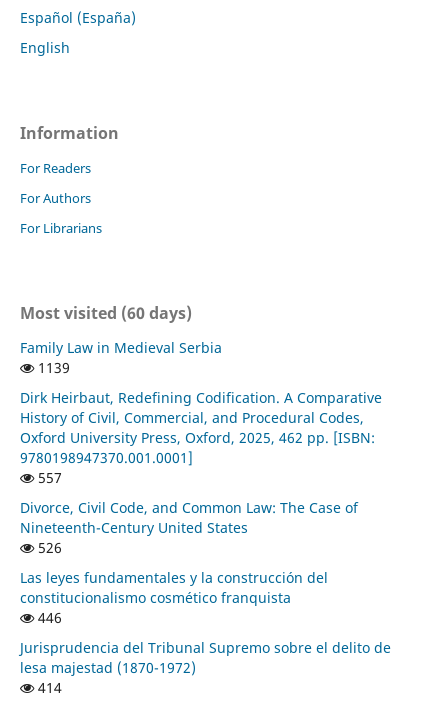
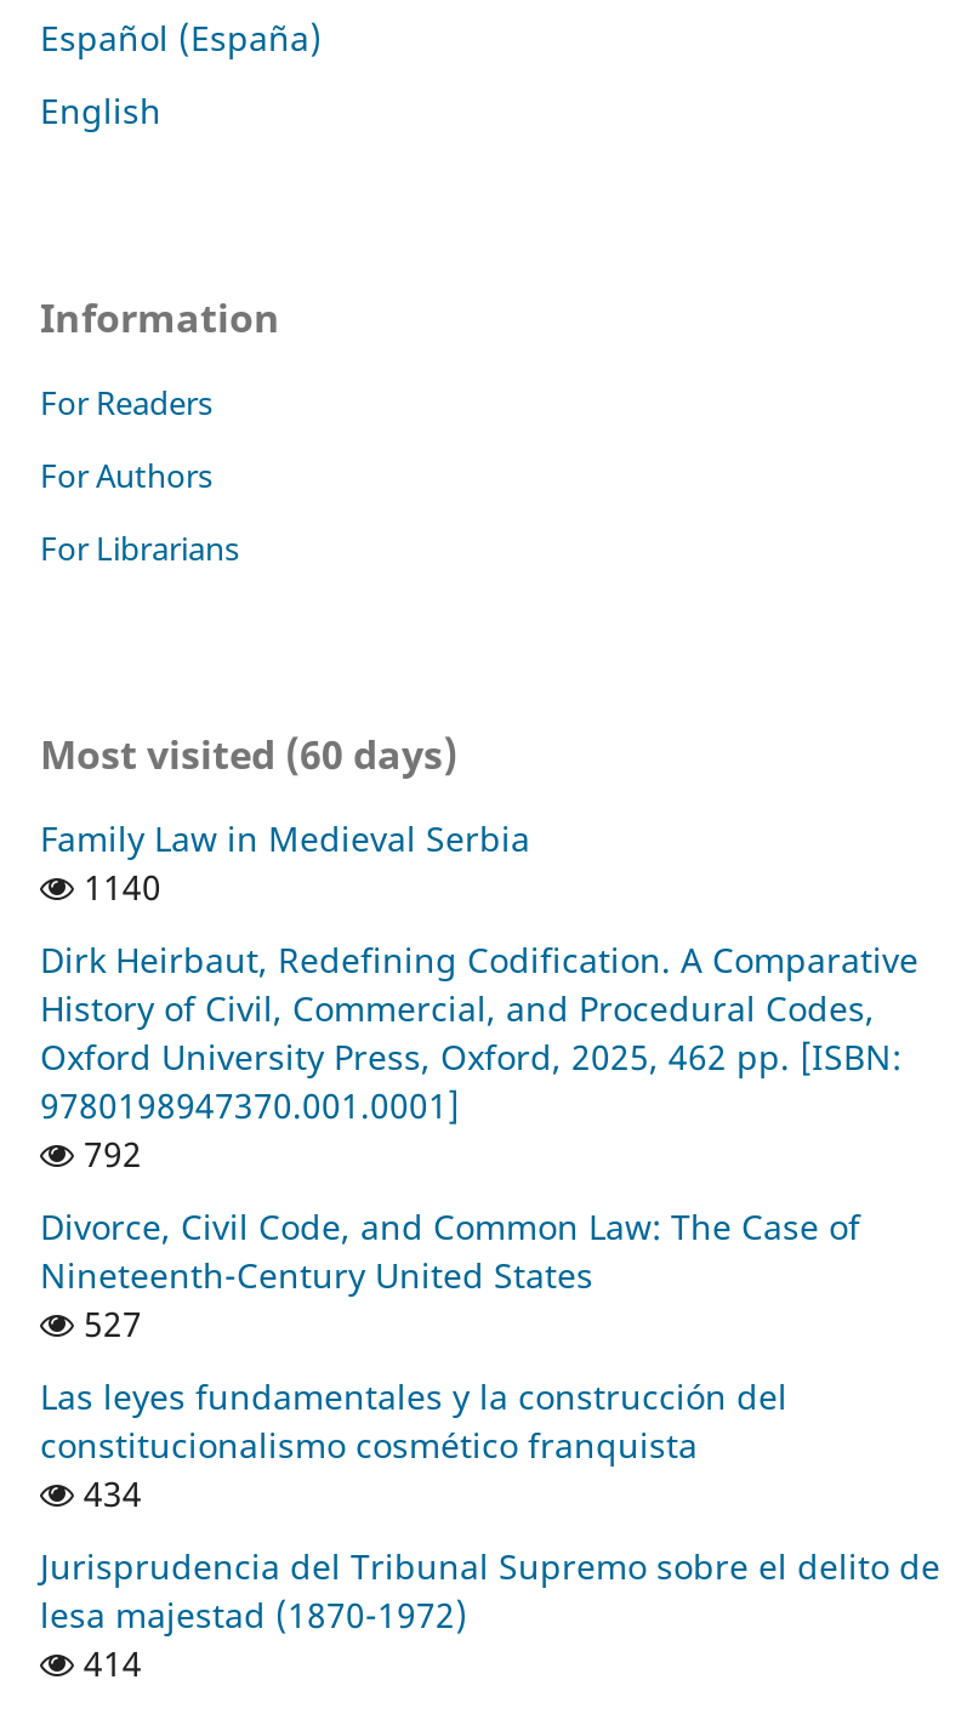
[34,358,70,377] 1139 -> [74,864,161,910] 1140
[34,468,62,487] 557 -> [74,1131,142,1177] 792
[34,538,62,557] 526 -> [74,1300,142,1346] 527
[34,608,62,627] 446 -> [74,1470,142,1516] 434

